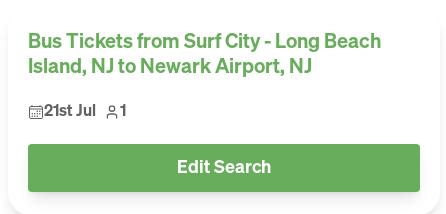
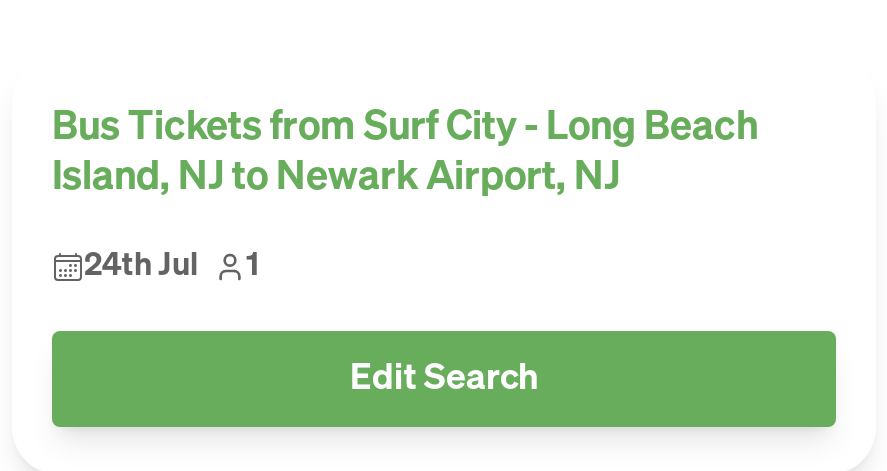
[44,104,126,120] 21st Jul 1 -> [84,251,258,283] 24th Jul 1

